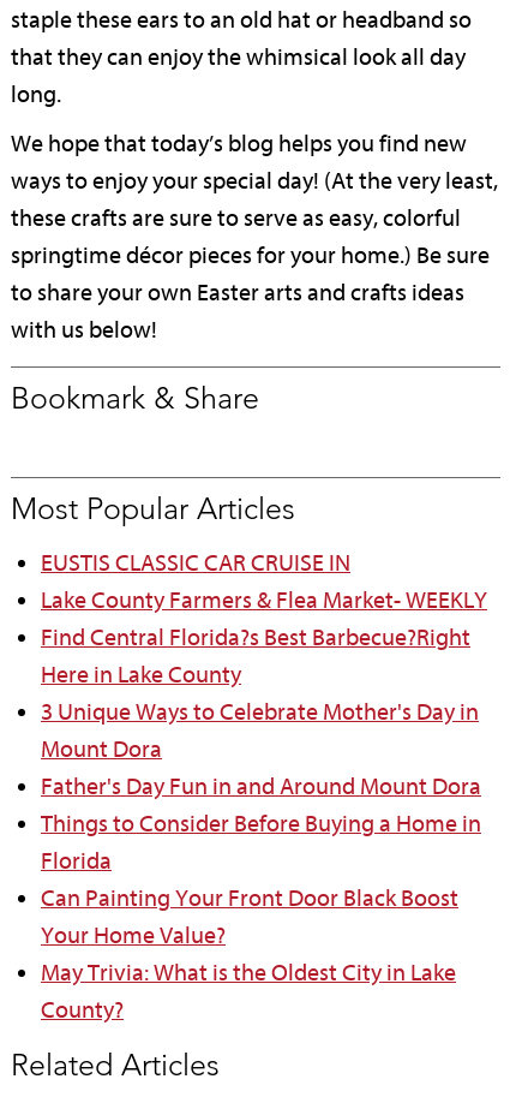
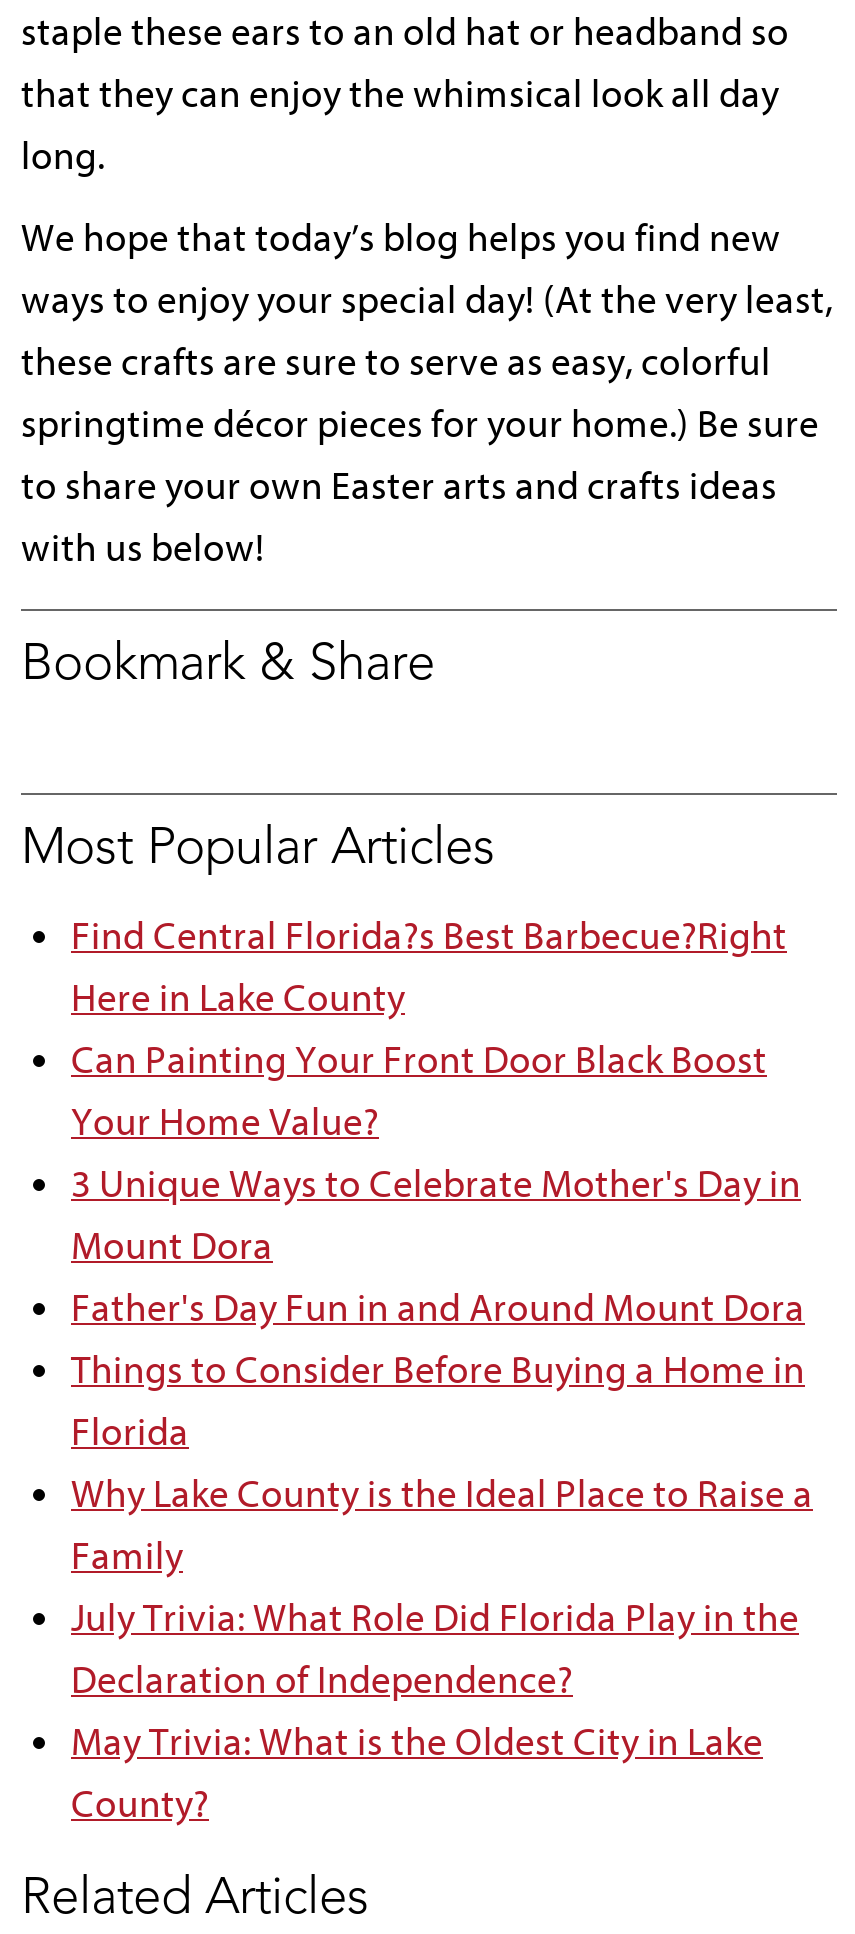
[41,549,487,614] EUSTIS CLASSIC CAR CRUISE IN | Lake County Farmers & Flea Market- WEEKLY -> none
moved [41,624,470,688] -> [71,913,787,1021]: Find Central Florida?s Best Barbecue?Right | Here in Lake County
none -> [71,1471,813,1703] Why Lake County is the Ideal Place to Raise a | Family | July Trivia: What Role Did Florida Play in the | Declaration of Independence?
moved [41,884,458,949] -> [71,1037,767,1145]: Can Painting Your Front Door Black Boost | Your Home Value?

